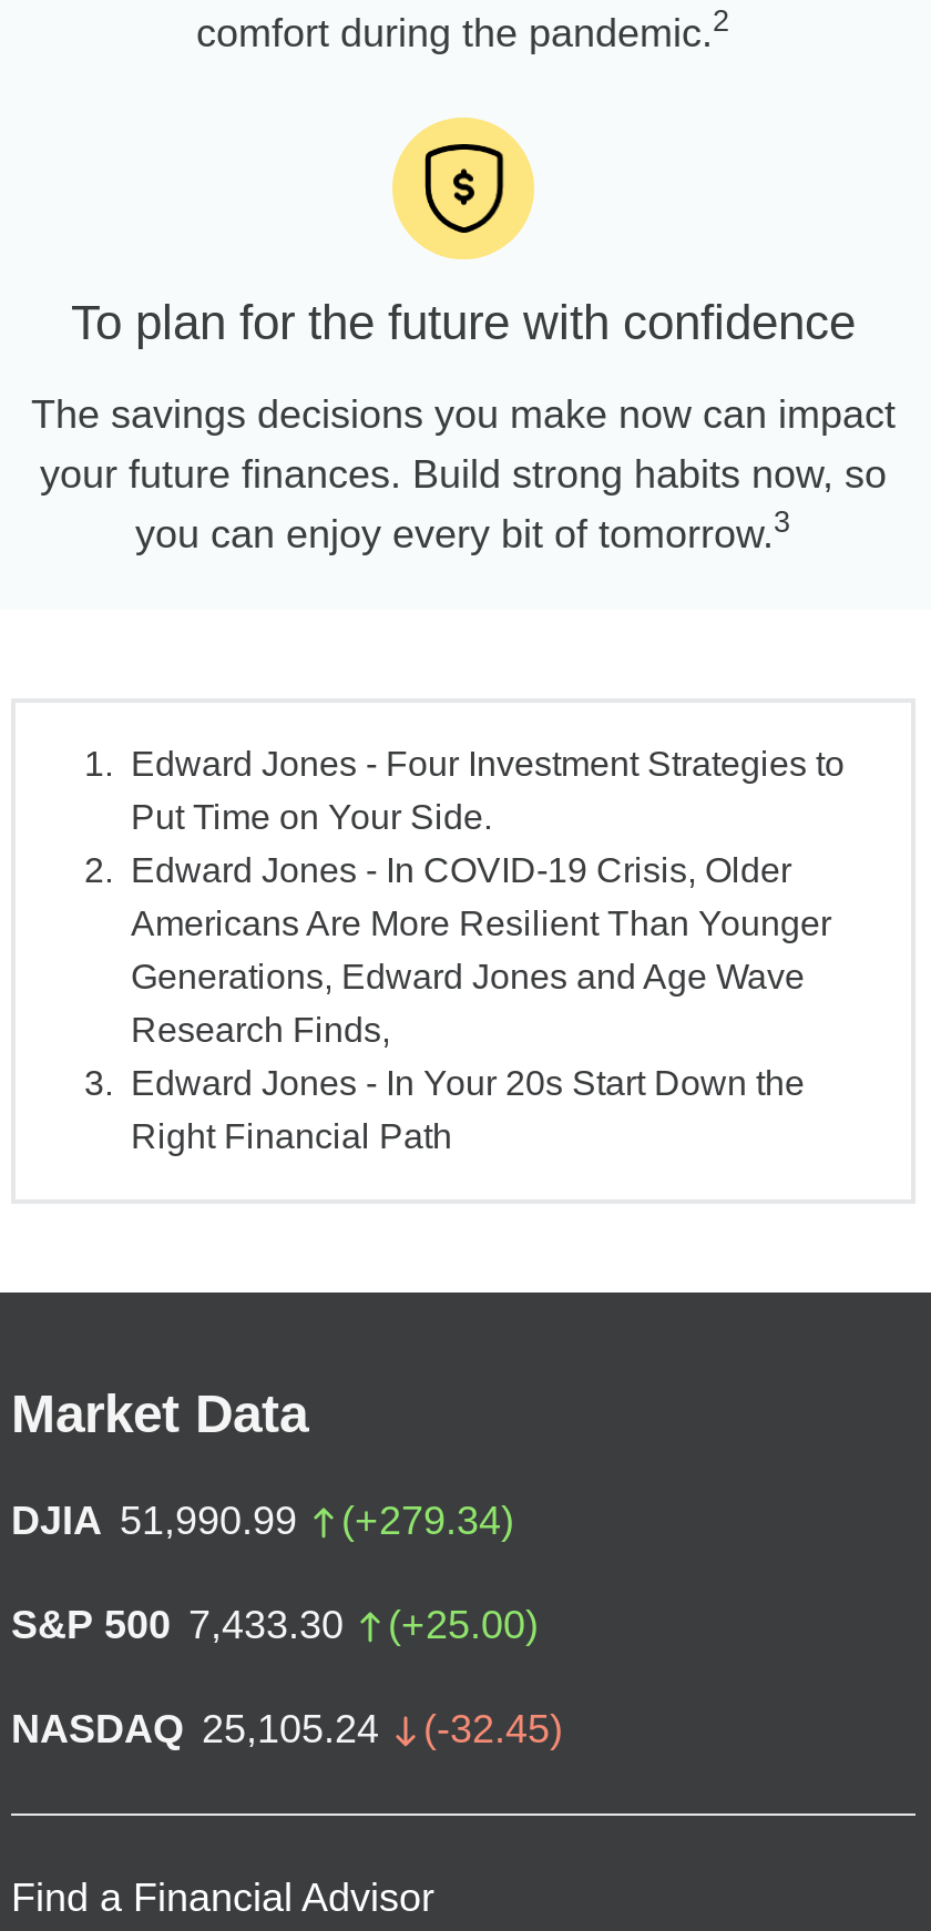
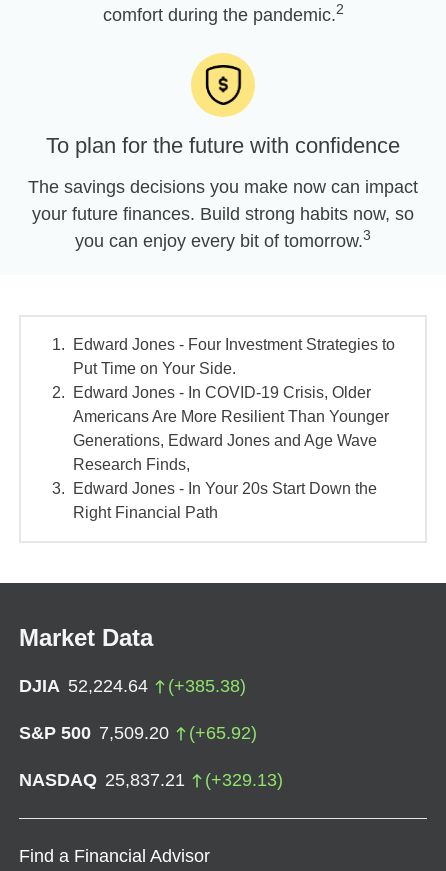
[11,1499,514,1543] DJIA 51,990.99 | (+279.34) -> [19,676,246,696] DJIA 52,224.64 | (+385.38)
[11,1603,539,1647] S&P 500 7,433.30 | (+25.00) -> [19,723,257,743] S&P 500 7,509.20 | (+65.92)
[11,1707,563,1751] NASDAQ 25,105.24 | (-32.45) -> [19,770,283,790] NASDAQ 25,837.21 | (+329.13)

